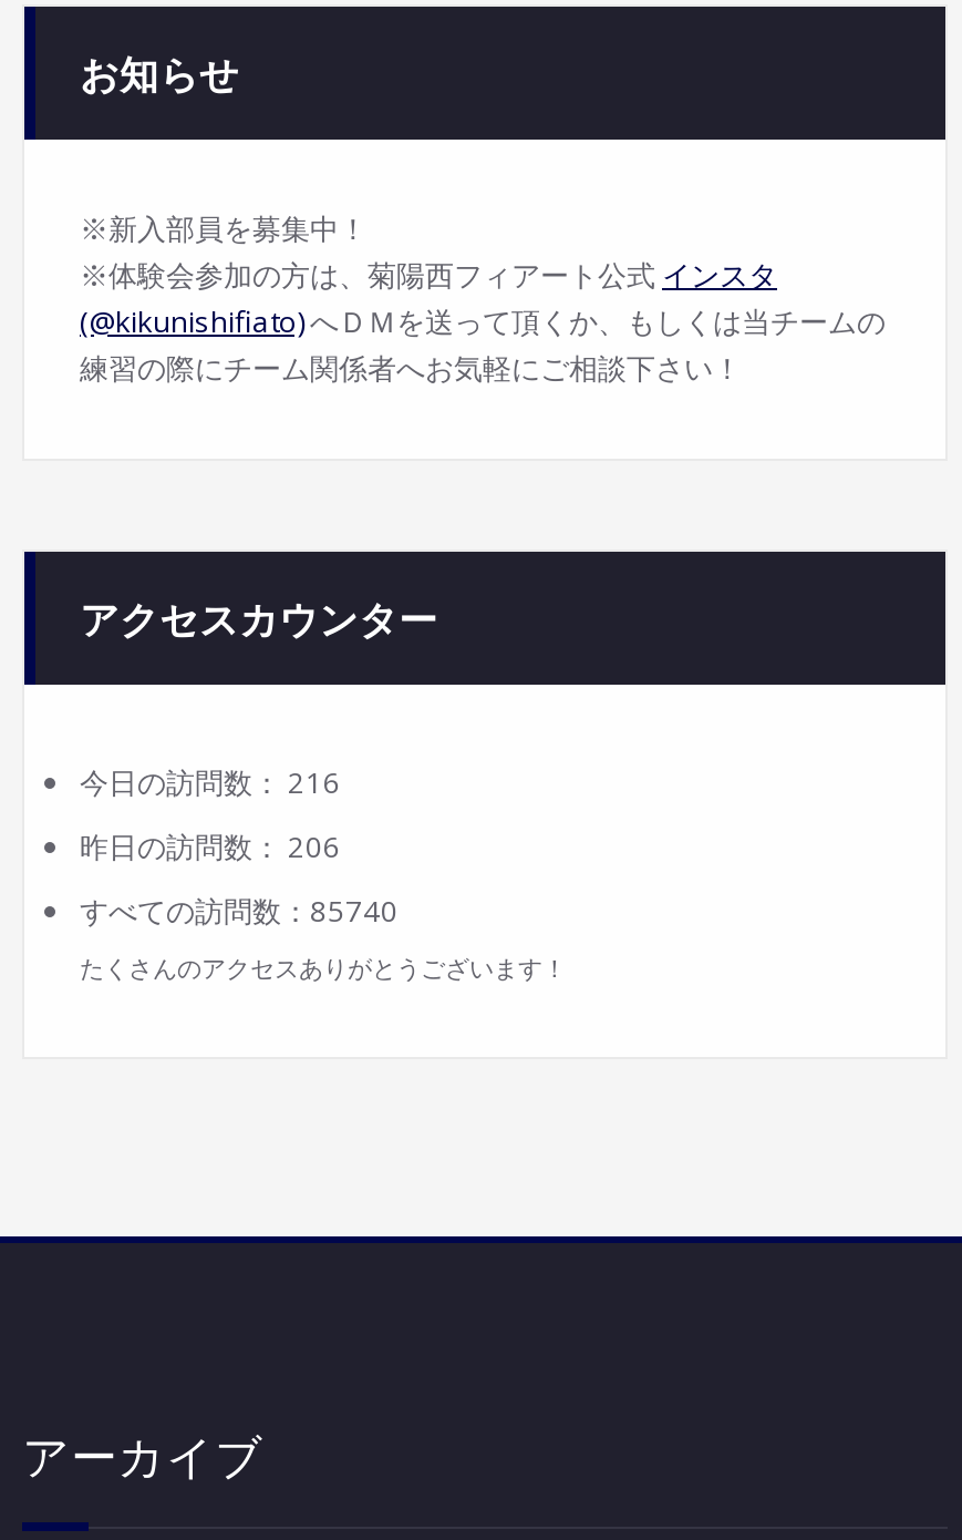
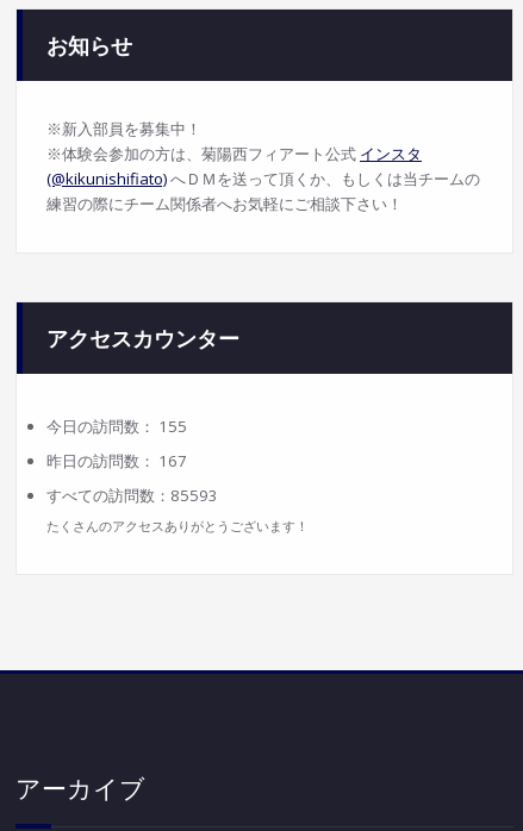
[80,761,341,801] 今日の訪問数：216 -> [46,415,187,436] 今日の訪問数：155
[80,826,341,866] 昨日の訪問数：206 -> [46,450,187,471] 昨日の訪問数：167
[80,890,399,930] すべての訪問数：85740 -> [46,484,218,506] すべての訪問数：85593

